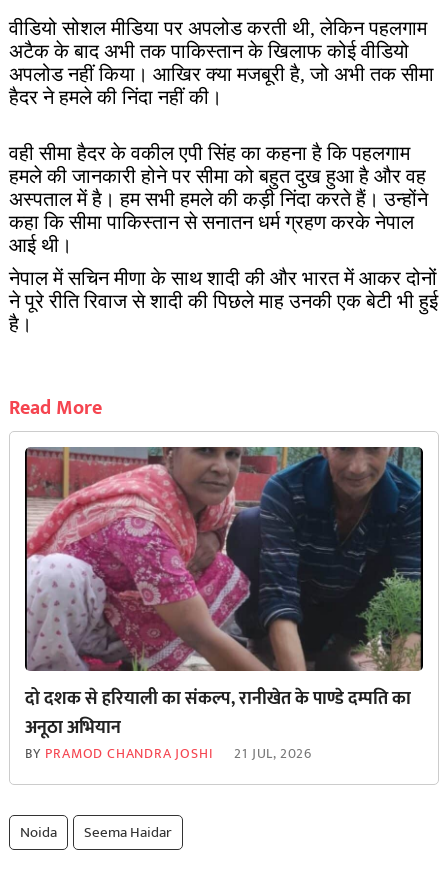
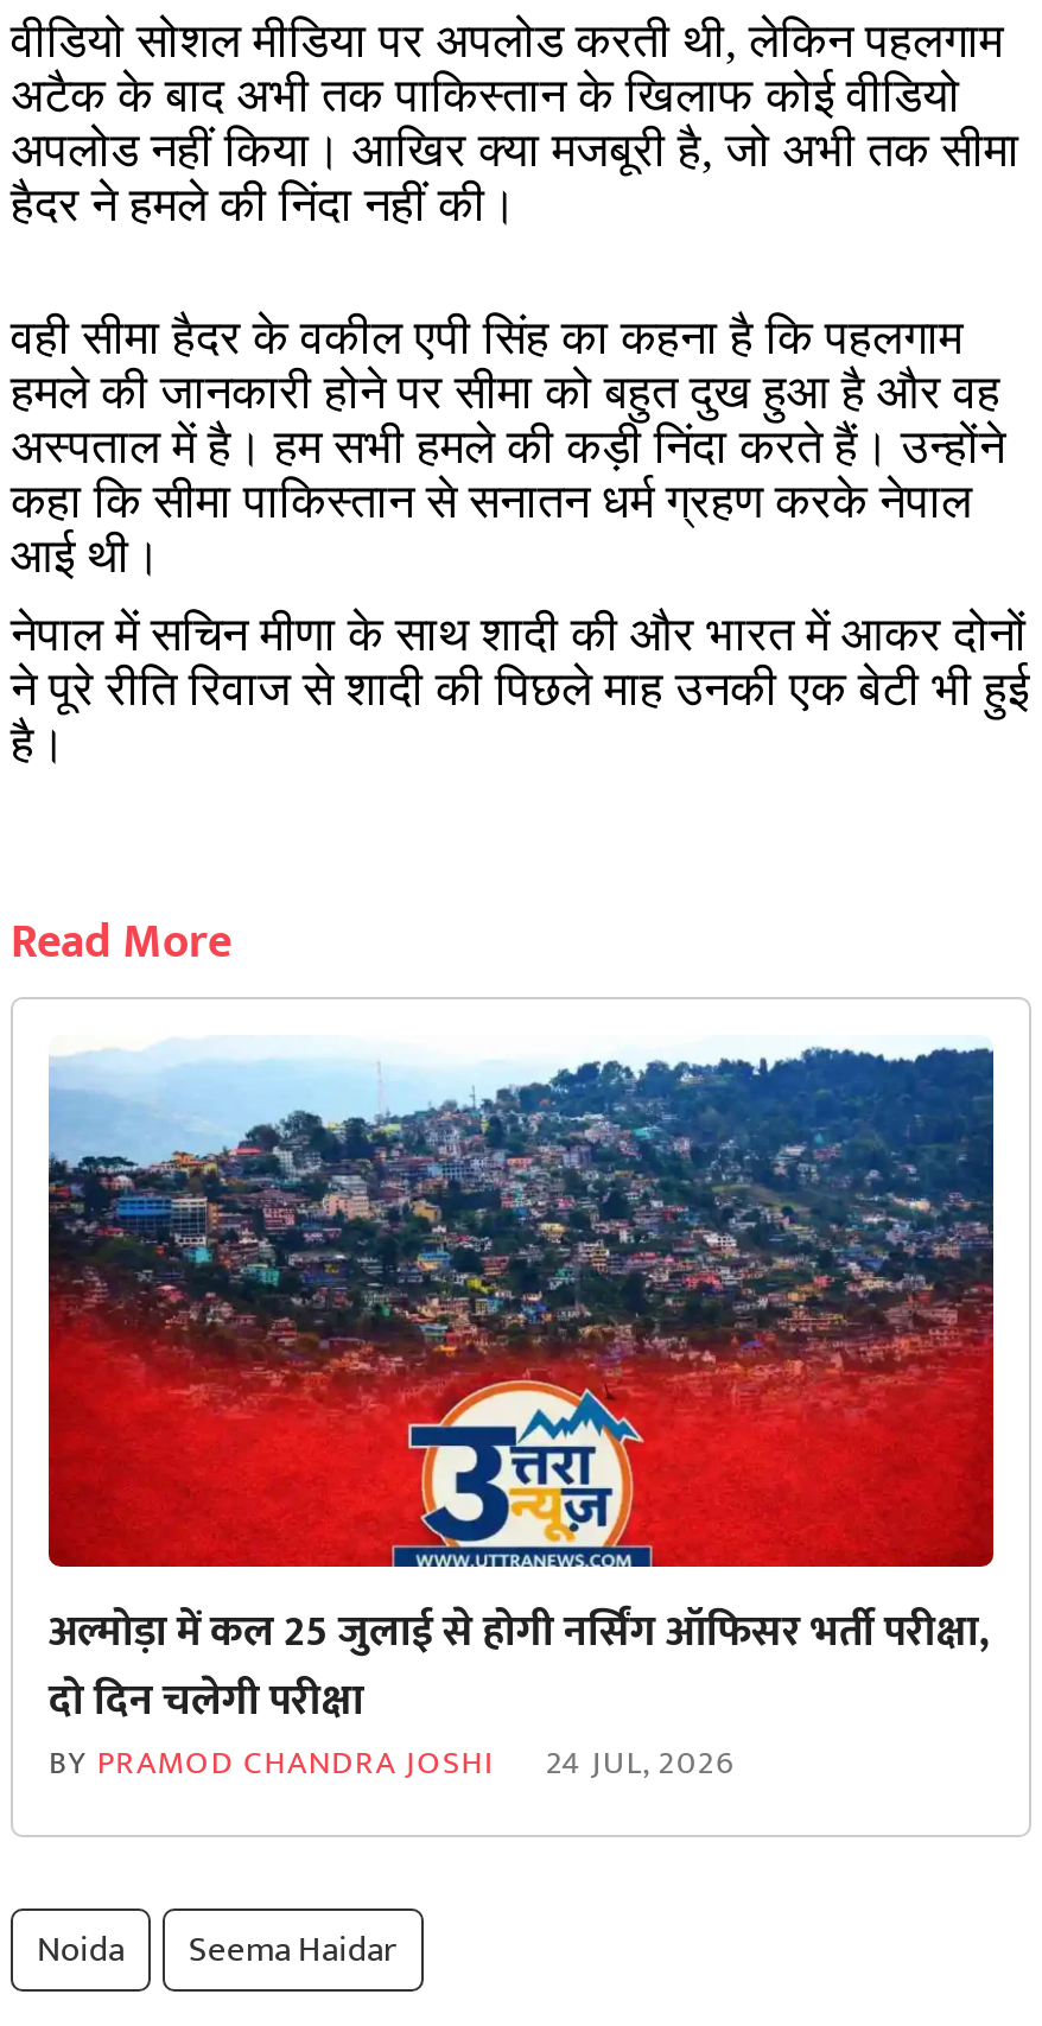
[24,446,424,743] [image] | दो दशक से हरियाली का संकल्प, रानीखेत के पाण्डे दम्पति का | अनूठा अभियान -> [46,1035,996,1737] [image] | अल्मोड़ा में कल 25 जुलाई से होगी नर्सिंग ऑफिसर भर्ती परीक्षा, | दो दिन चलेगी परीक्षा
[25,742,312,765] BY PRAMOD CHANDRA JOSHI 21 JUL, 2026 -> [49,1735,735,1789] BY PRAMOD CHANDRA JOSHI 24 JUL, 2026

